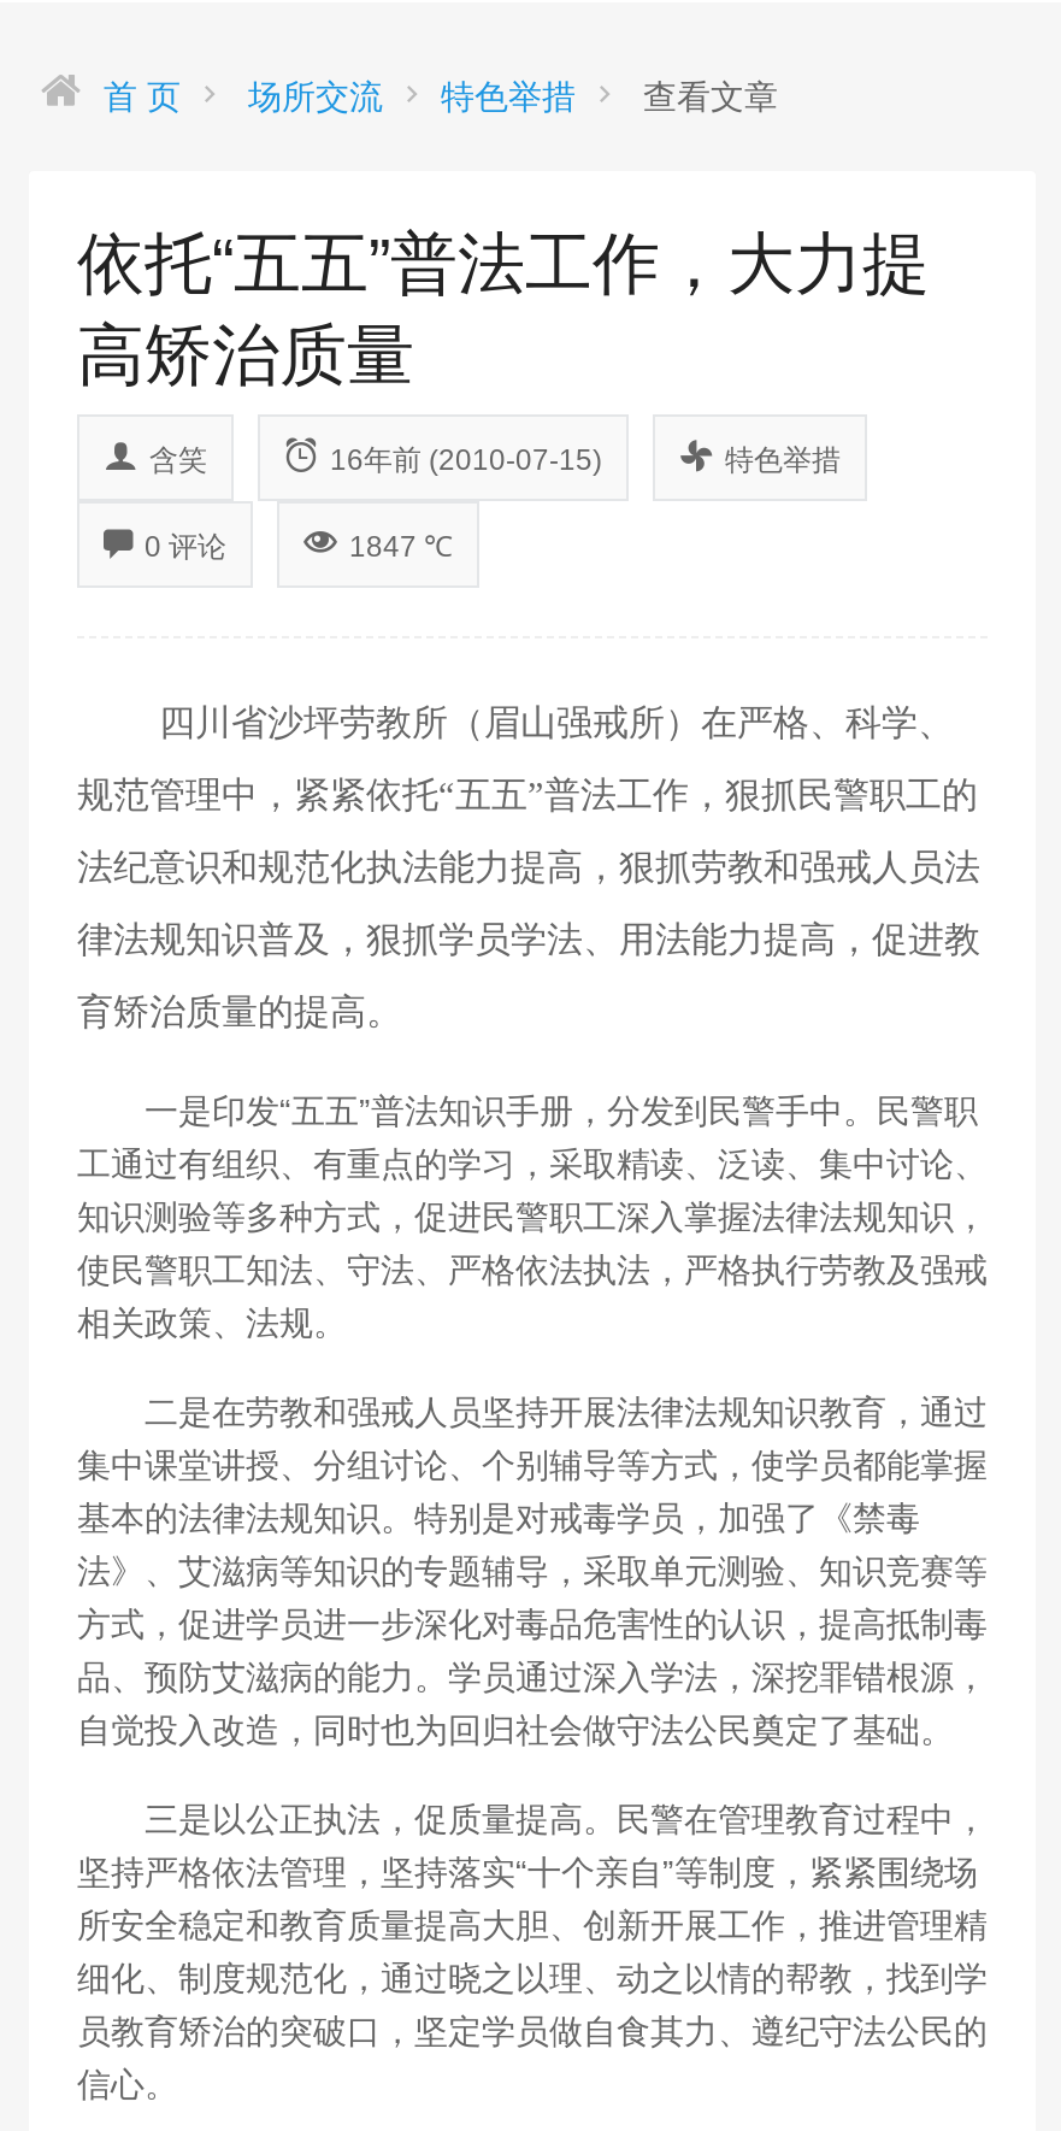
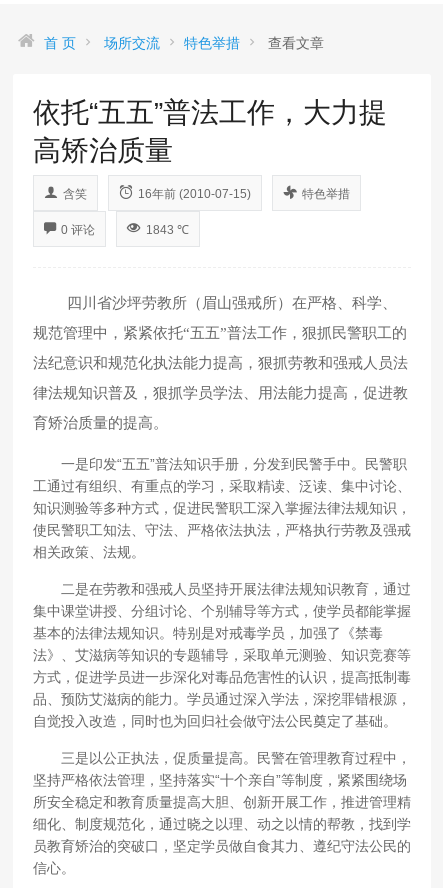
[349,530,453,564] 1847 ℃ -> [146,223,189,237] 1843 ℃

